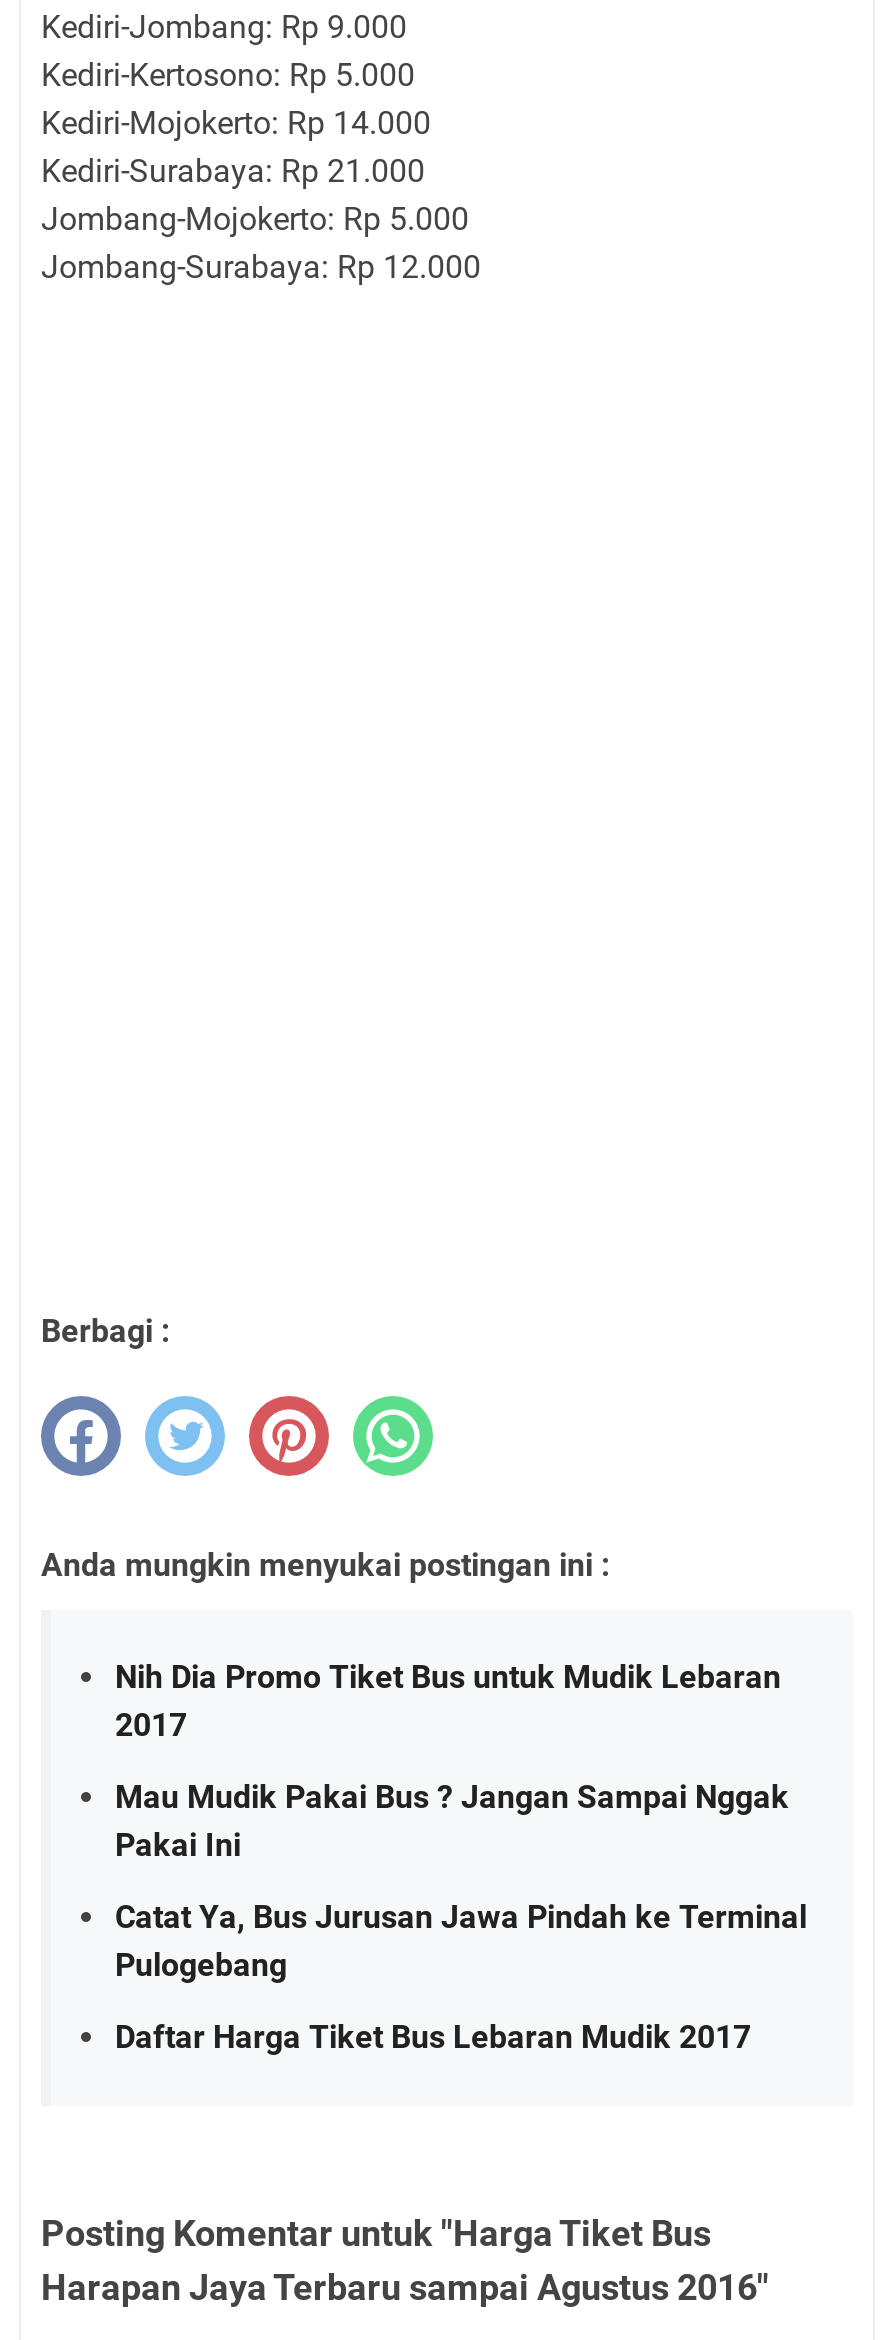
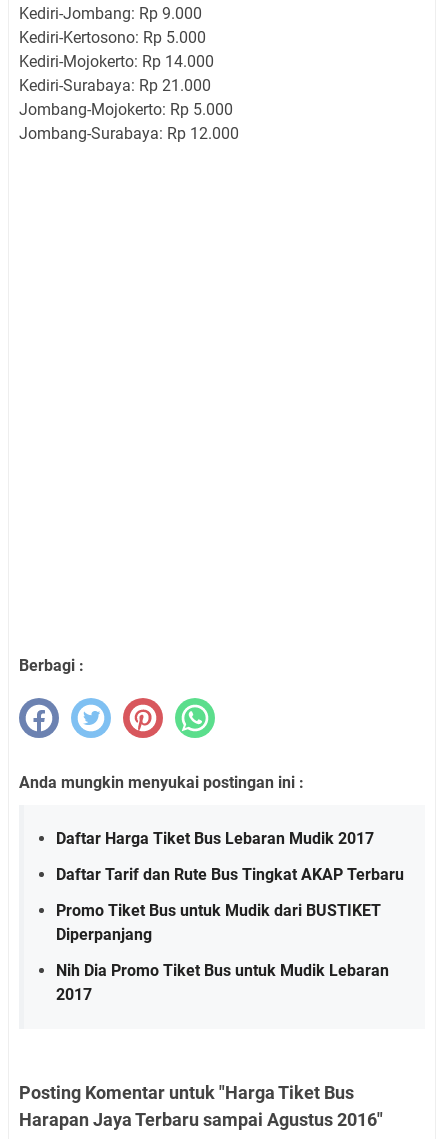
none -> [56,865,404,944] Daftar Tarif dan Rute Bus Tingkat AKAP Terbaru | Promo Tiket Bus untuk Mudik dari BUSTIKET | Diperpanjang
moved [115,1657,781,1743] -> [56,961,389,1004]: Nih Dia Promo Tiket Bus untuk Mudik Lebaran | 2017
[115,1777,807,1983] Mau Mudik Pakai Bus ? Jangan Sampai Nggak | Pakai Ini | Catat Ya, Bus Jurusan Jawa Pindah ke Terminal | Pulogebang -> none
moved [115,2017,751,2055] -> [56,829,374,848]: Daftar Harga Tiket Bus Lebaran Mudik 2017

